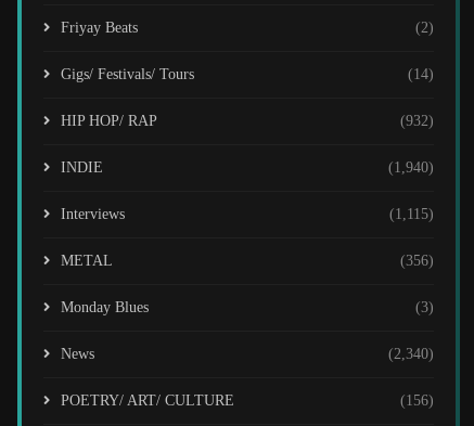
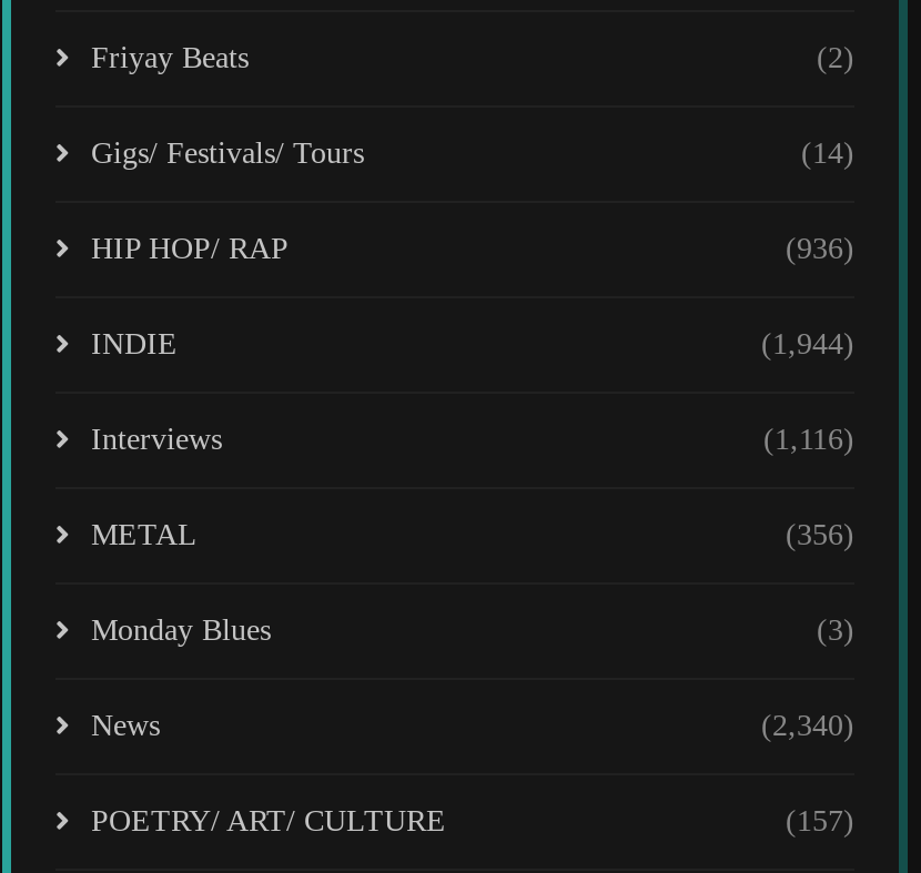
[400,113,434,129] (932) -> [786,232,854,265] (936)
[388,159,434,176] (1,940) -> [761,327,854,361] (1,944)
[389,206,434,222] (1,115) -> [763,423,854,456] (1,116)
[400,392,434,409] (156) -> [786,804,854,838] (157)

